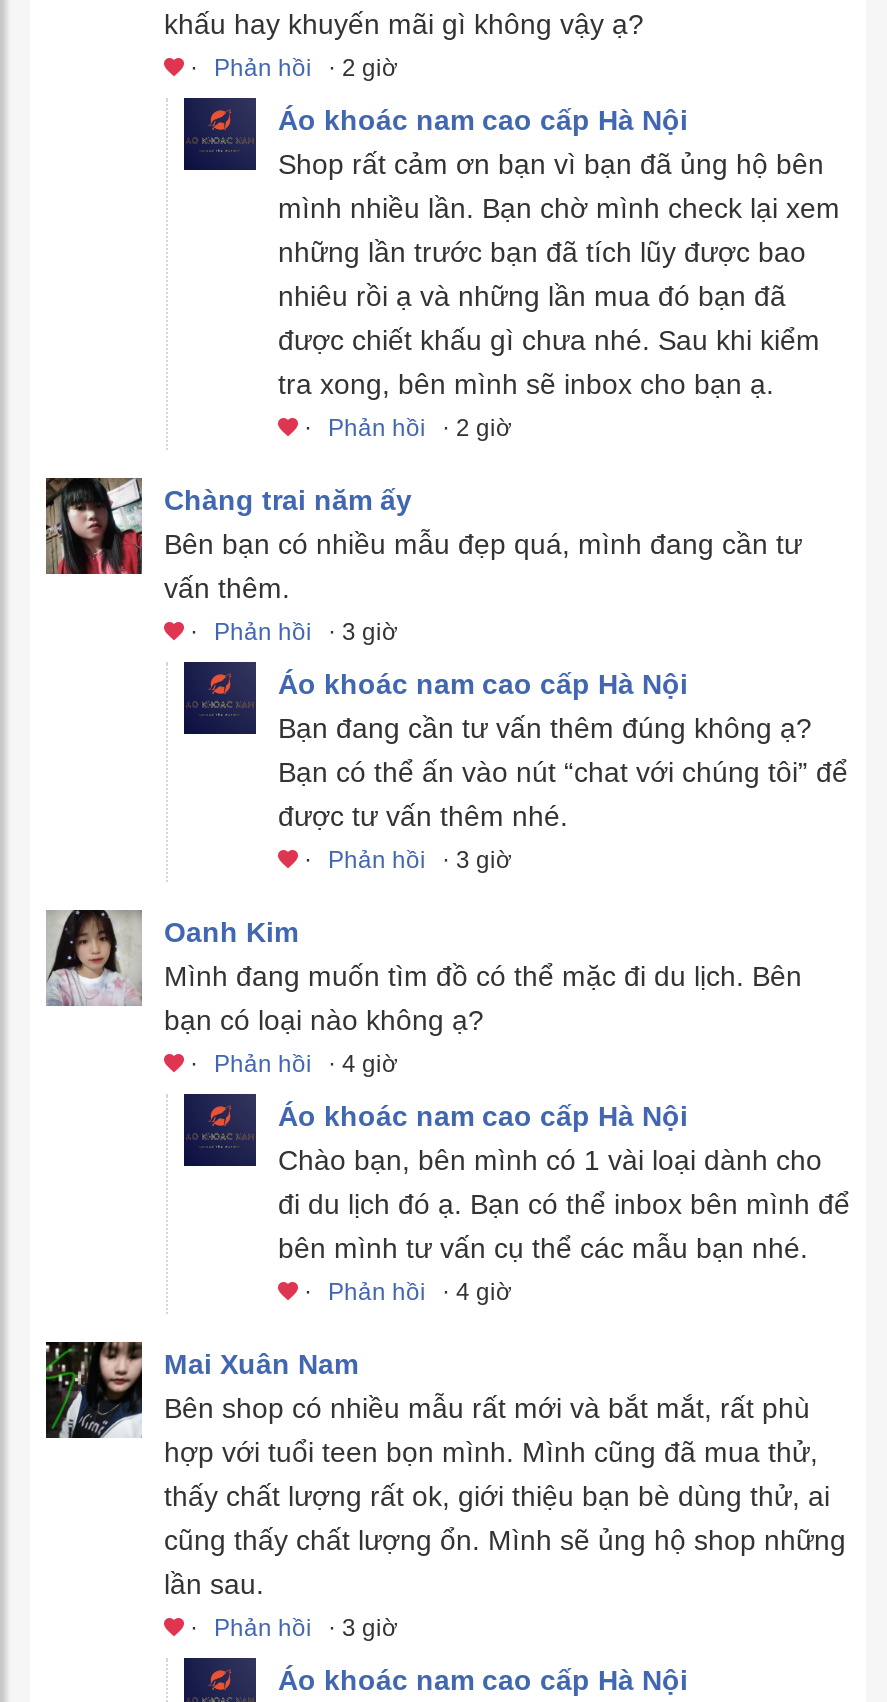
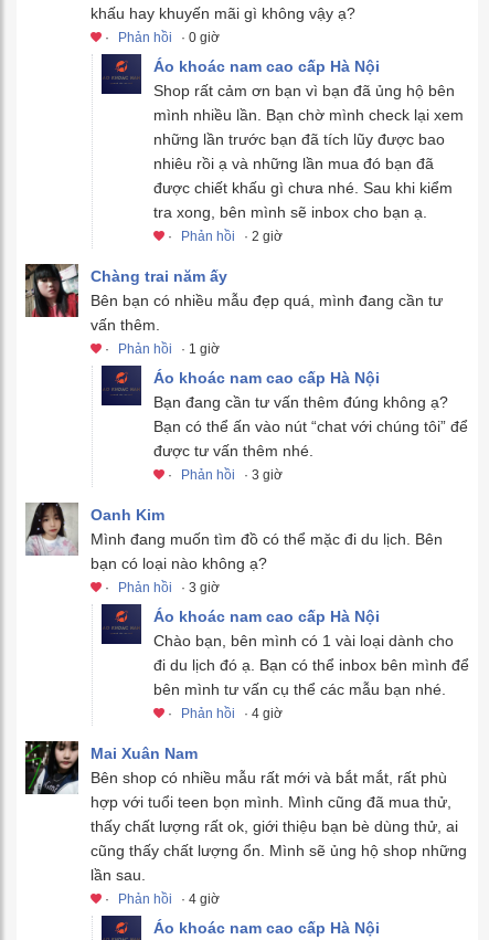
[184,54,398,82] · Phản hồi · 2 giờ -> [102,30,220,45] · Phản hồi · 0 giờ
[184,618,398,646] · Phản hồi · 3 giờ -> [102,341,220,357] · Phản hồi · 1 giờ
[184,1050,398,1078] · Phản hồi · 4 giờ -> [102,580,220,595] · Phản hồi · 3 giờ
[184,1614,398,1642] · Phản hồi · 3 giờ -> [102,891,220,907] · Phản hồi · 4 giờ

